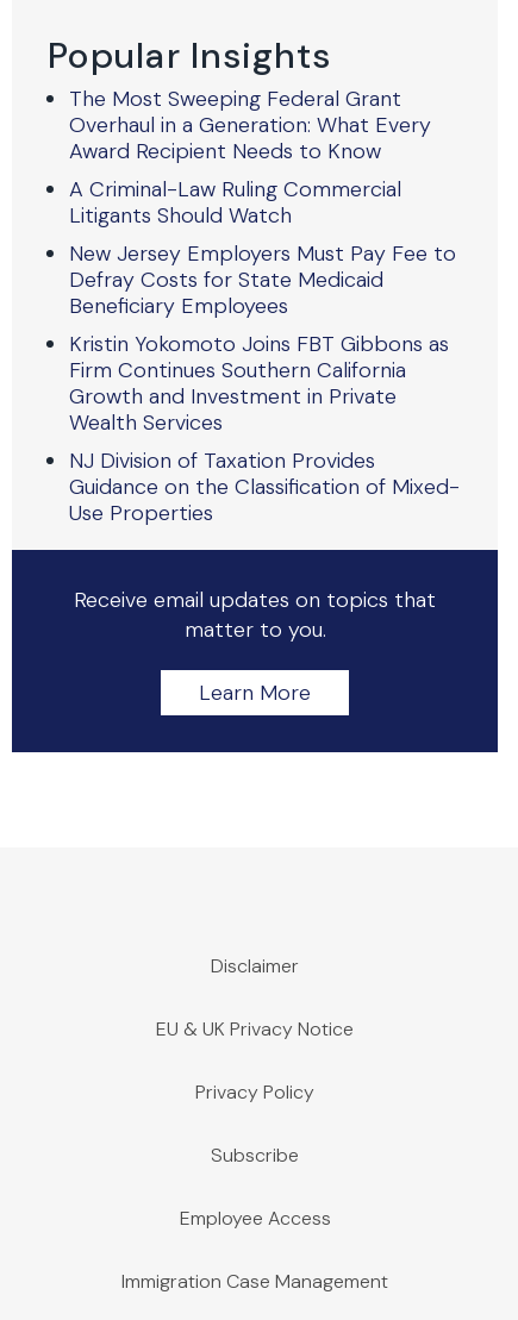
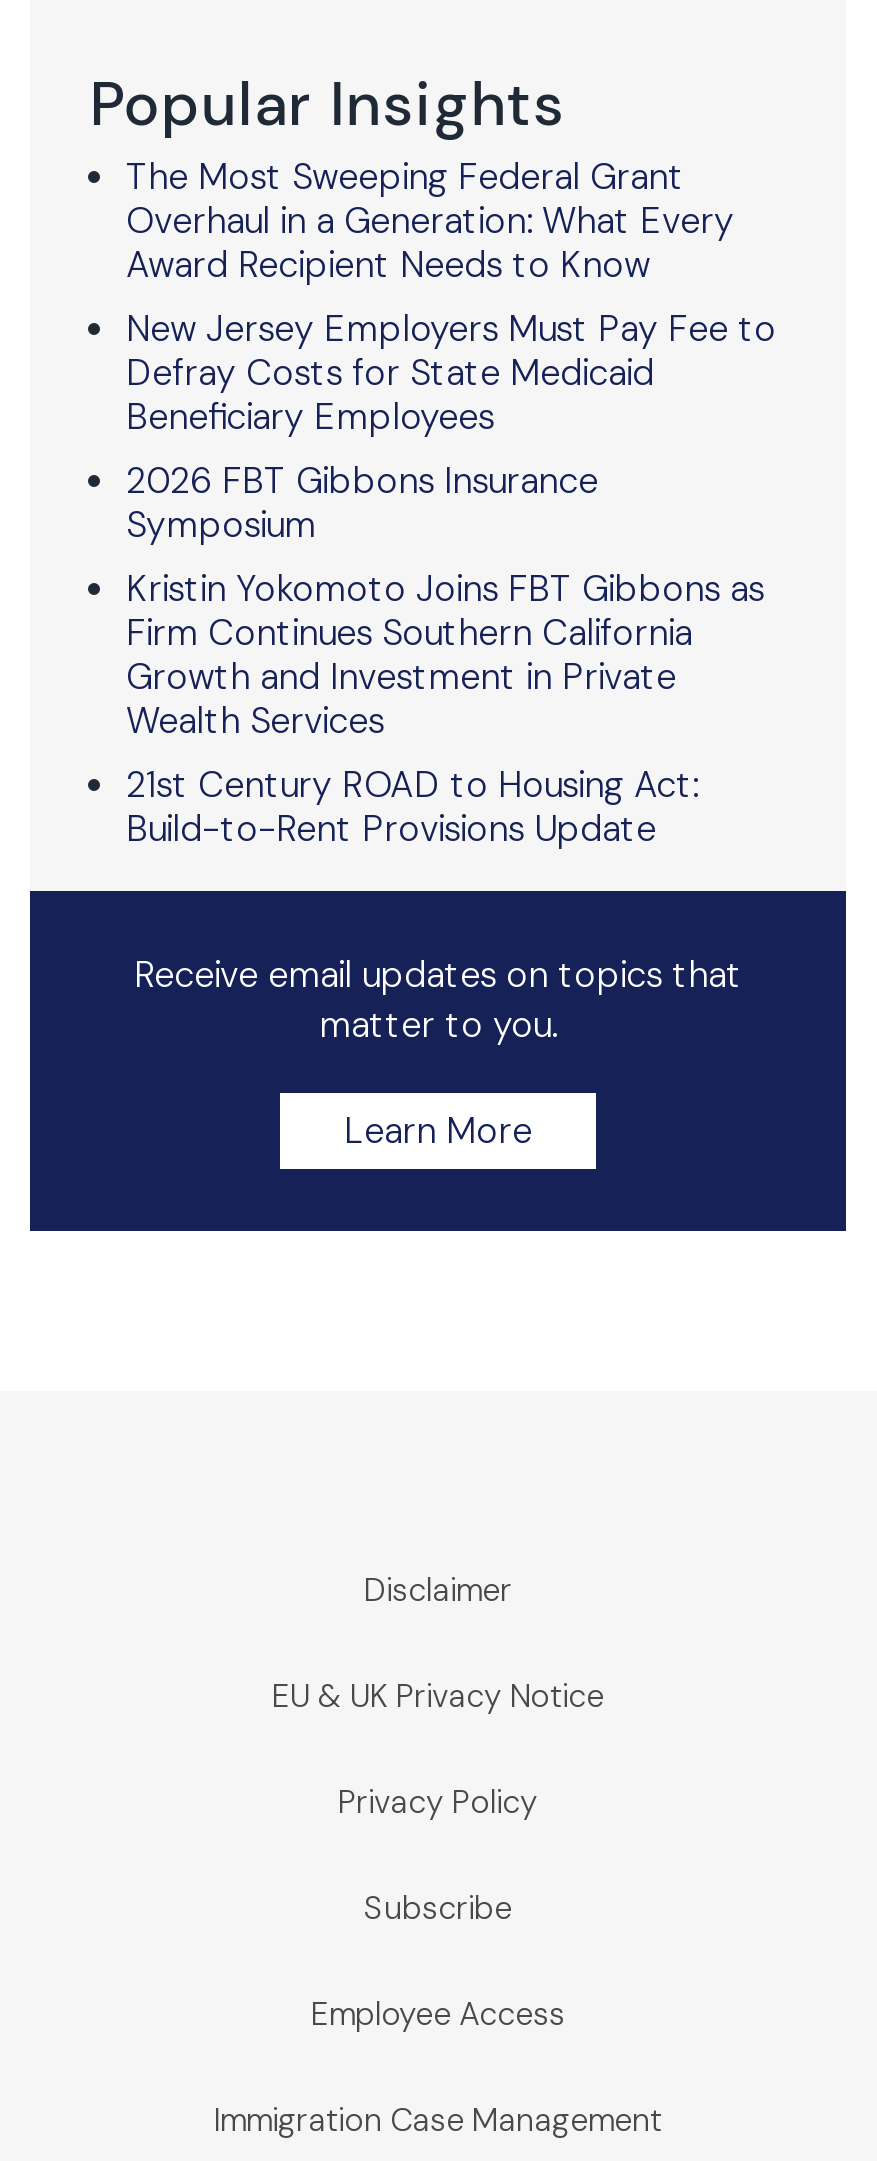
[69,175,401,230] A Criminal-Law Ruling Commercial | Litigants Should Watch -> none
moved [69,239,456,320] -> [126,305,776,441]: New Jersey Employers Must Pay Fee to | Defray Costs for State Medicaid | Beneficiary Employees
none -> [126,457,598,549] 2026 FBT Gibbons Insurance | Symposium
[69,446,460,527] NJ Division of Taxation Provides | Guidance on the Classification of Mixed- | Use Properties -> [126,761,698,853] 21st Century ROAD to Housing Act: | Build-to-Rent Provisions Update

